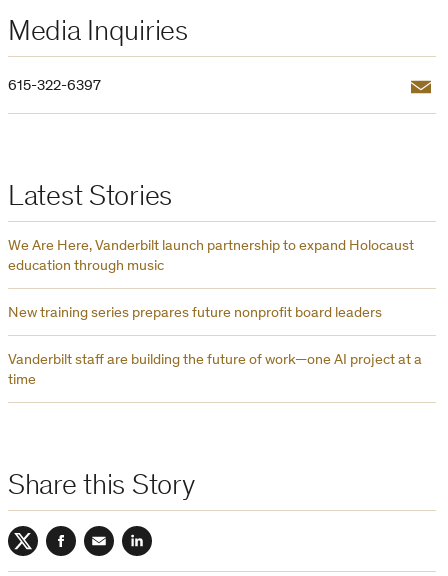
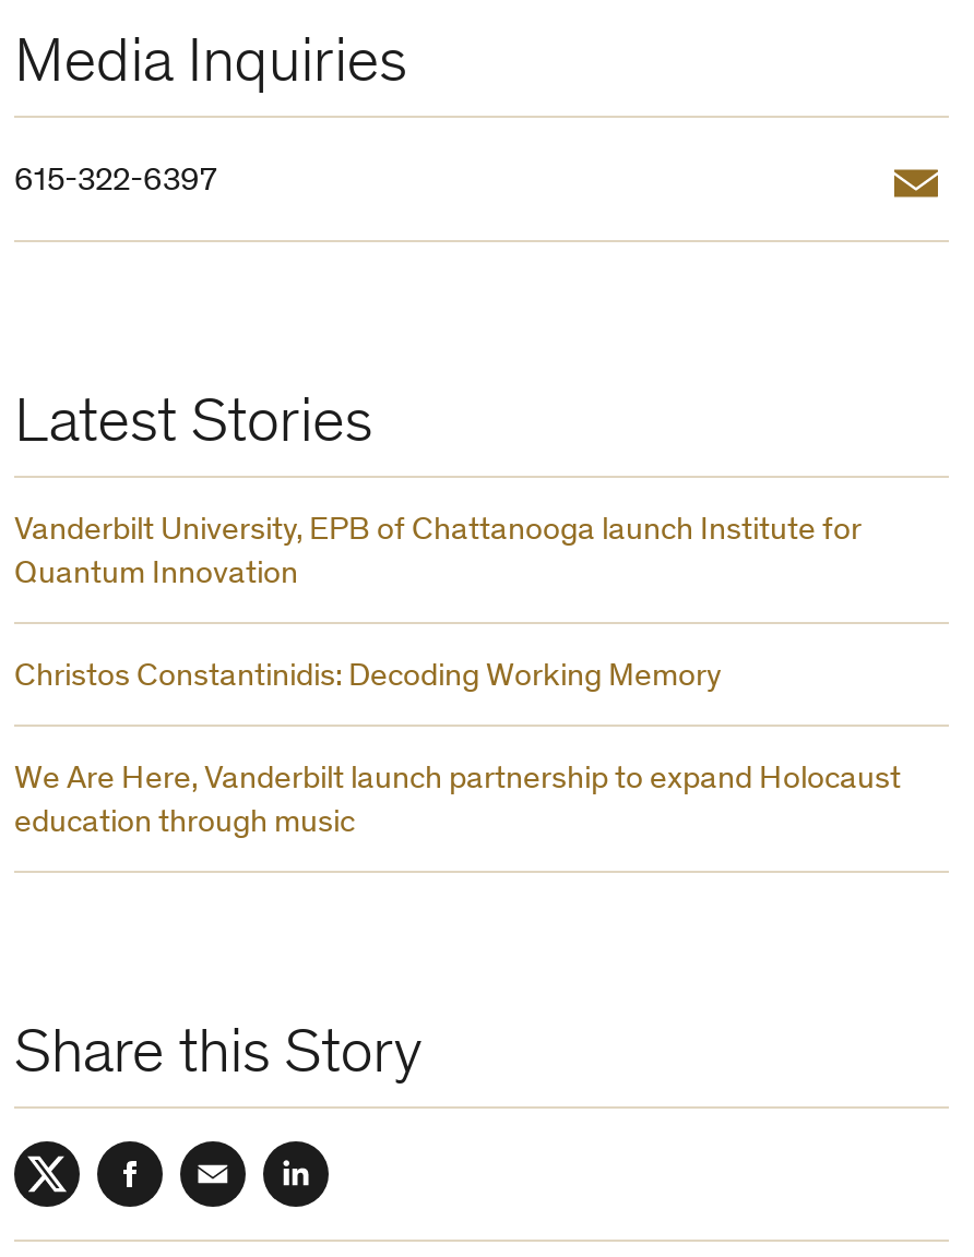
none -> [14,515,862,694] Vanderbilt University, EPB of Chattanooga launch Institute for | Quantum Innovation | Christos Constantinidis: Decoding Working Memory
moved [8,239,414,274] -> [14,764,901,840]: We Are Here, Vanderbilt launch partnership to expand Holocaust | education through music
[8,306,422,388] New training series prepares future nonprofit board leaders | Vanderbilt staff are building the future of work—one AI project at a | time -> none

